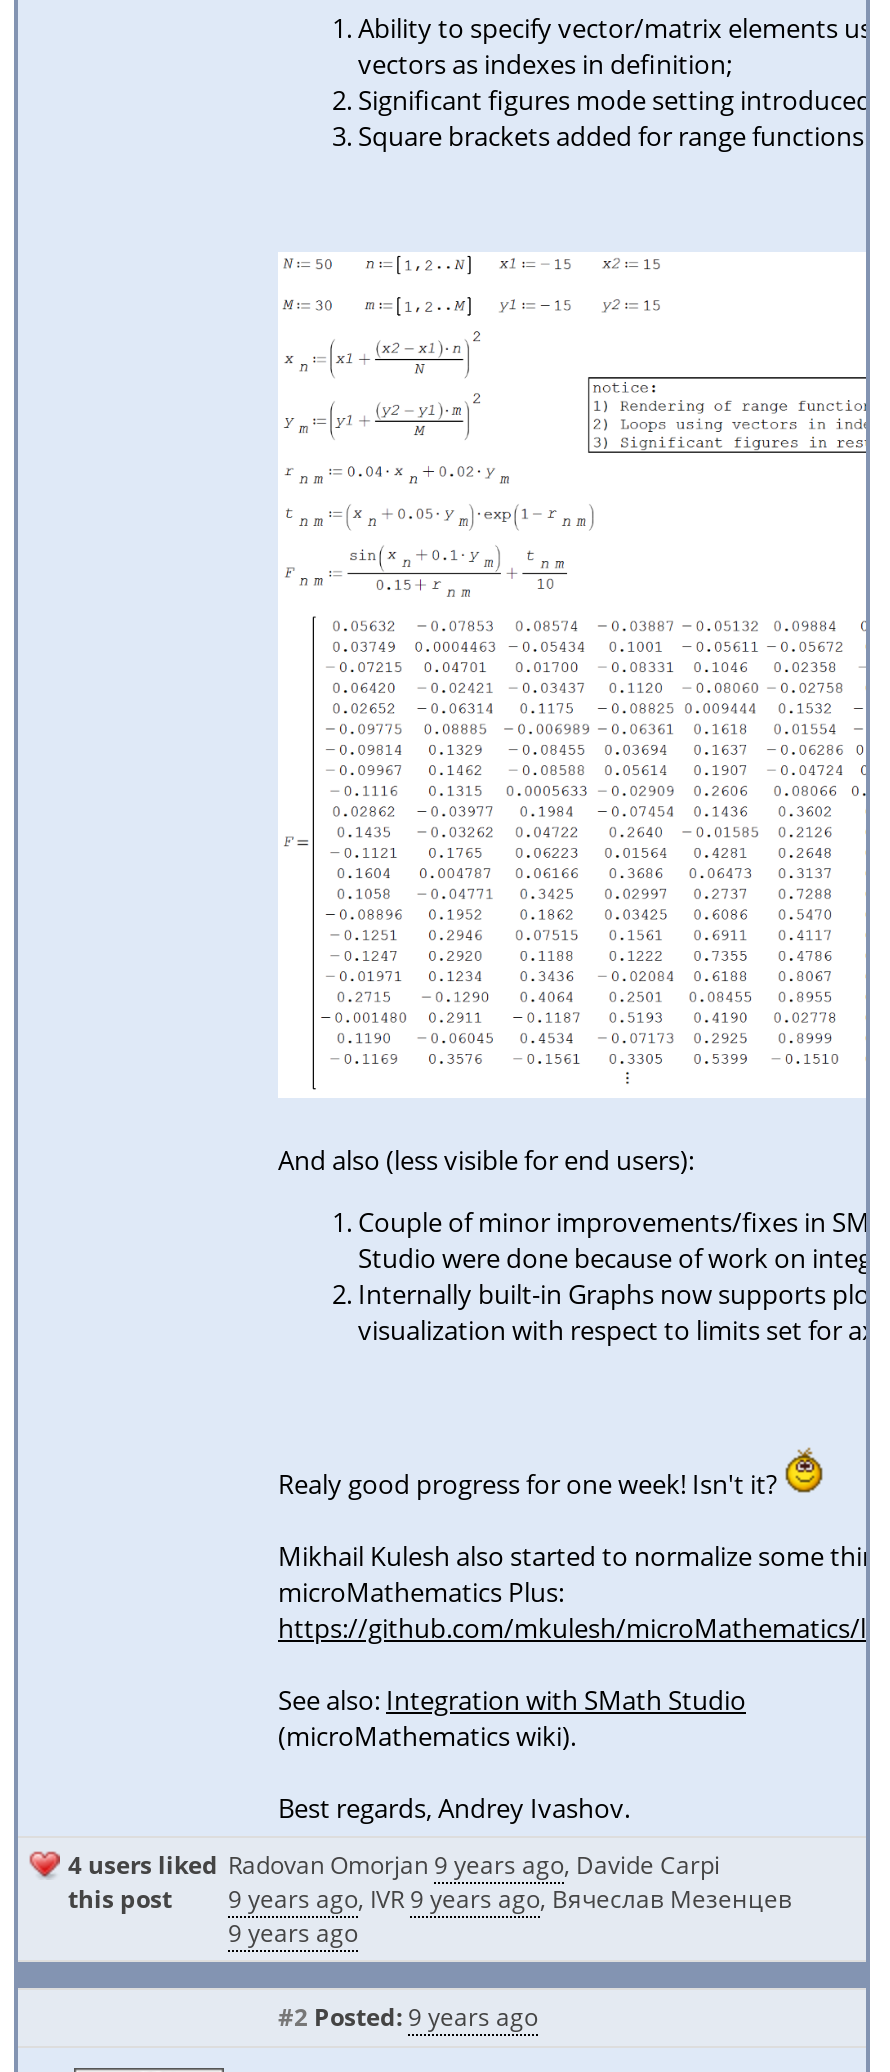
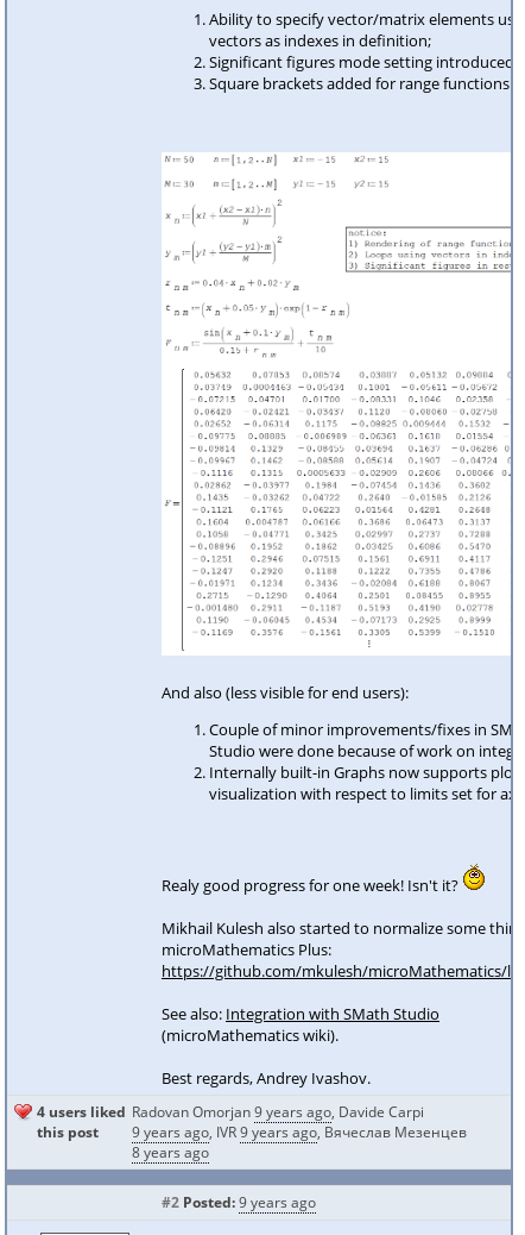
[228,1916,358,1950] 9 years ago -> [132,1142,209,1162] 8 years ago

